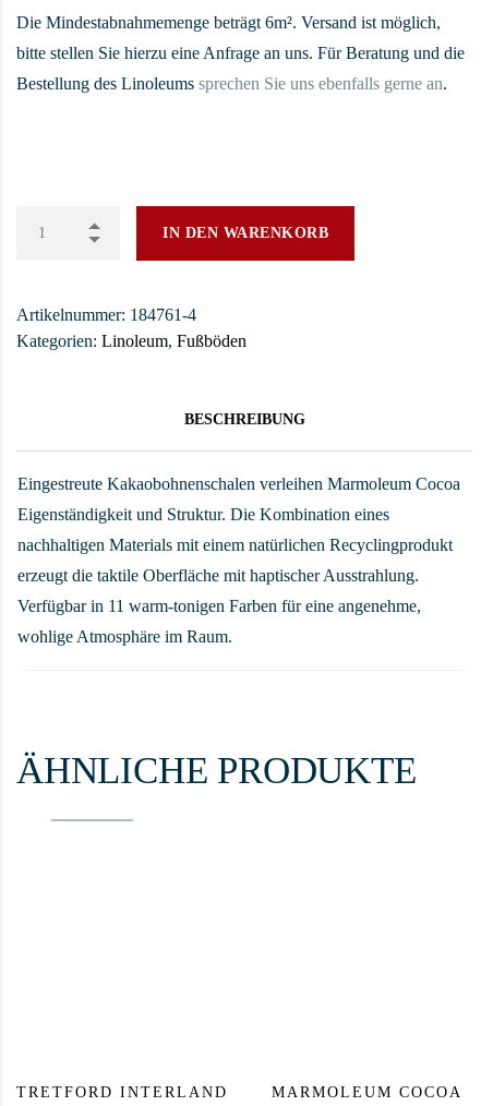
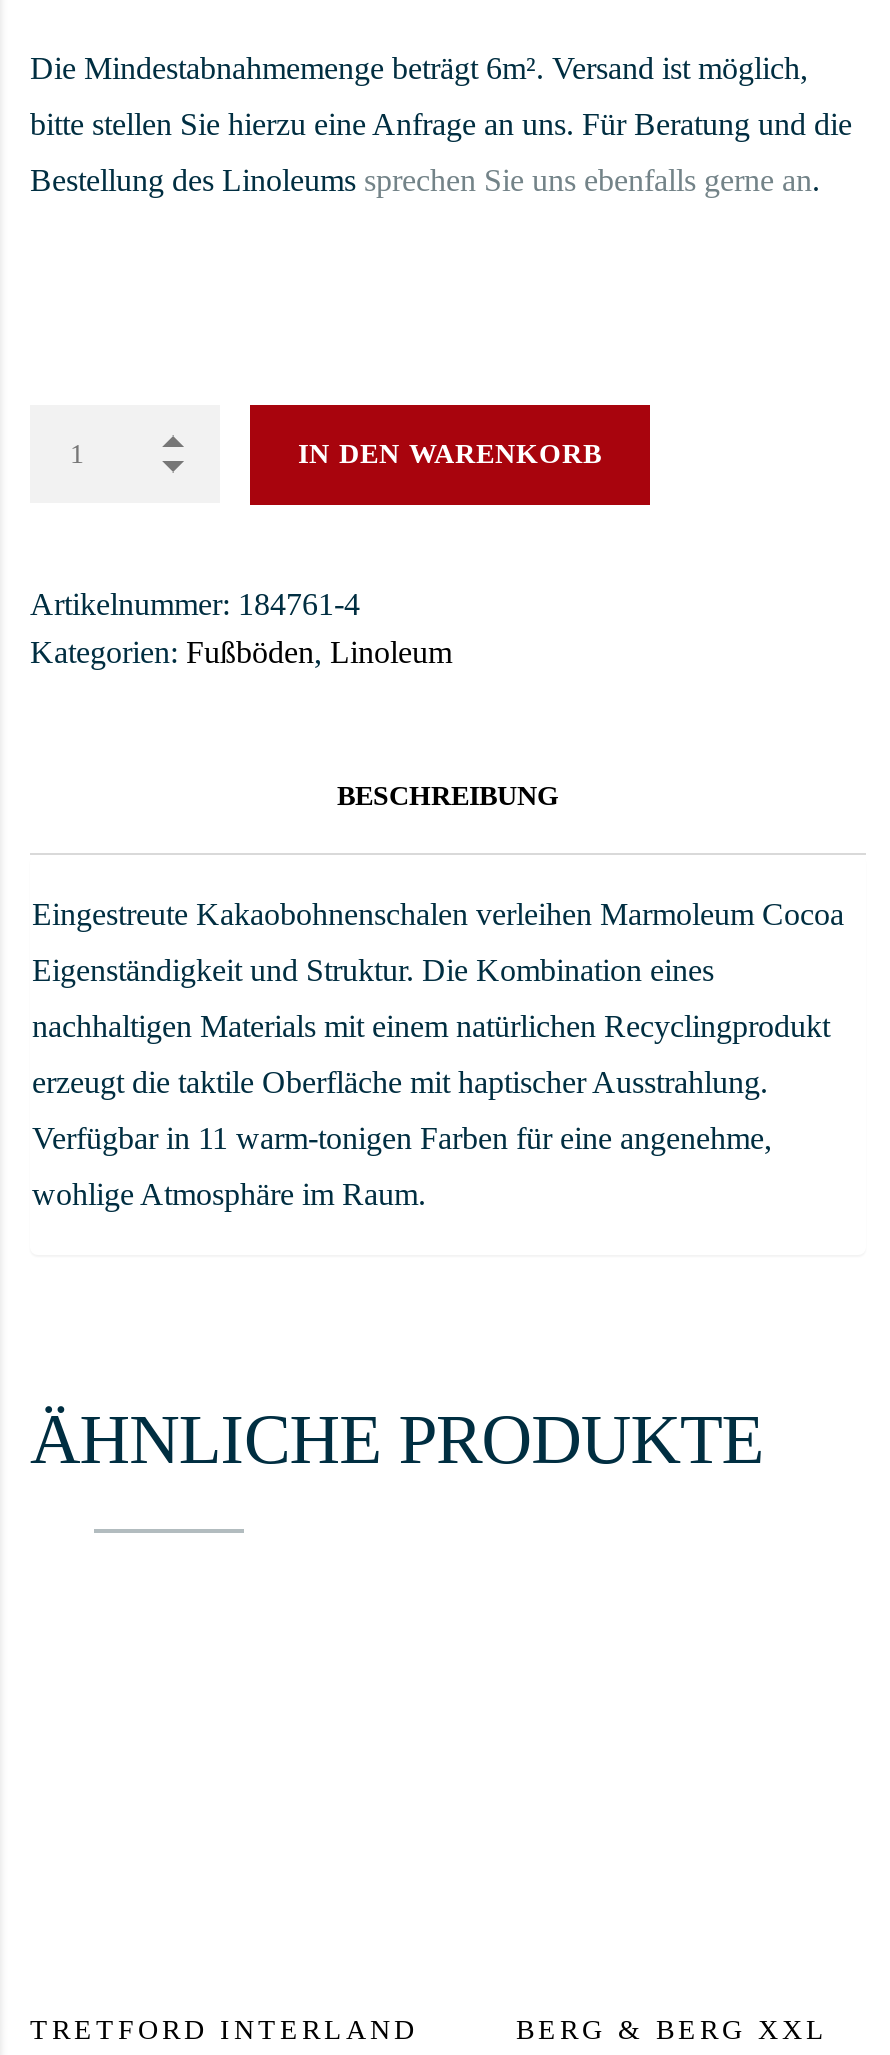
[16,332,246,350] Kategorien: Linoleum, Fußböden -> [30,635,452,669] Kategorien: Fußböden, Linoleum
[271,1084,462,1101] MARMOLEUM COCOA -> [516,2015,828,2045] BERG & BERG XXL

